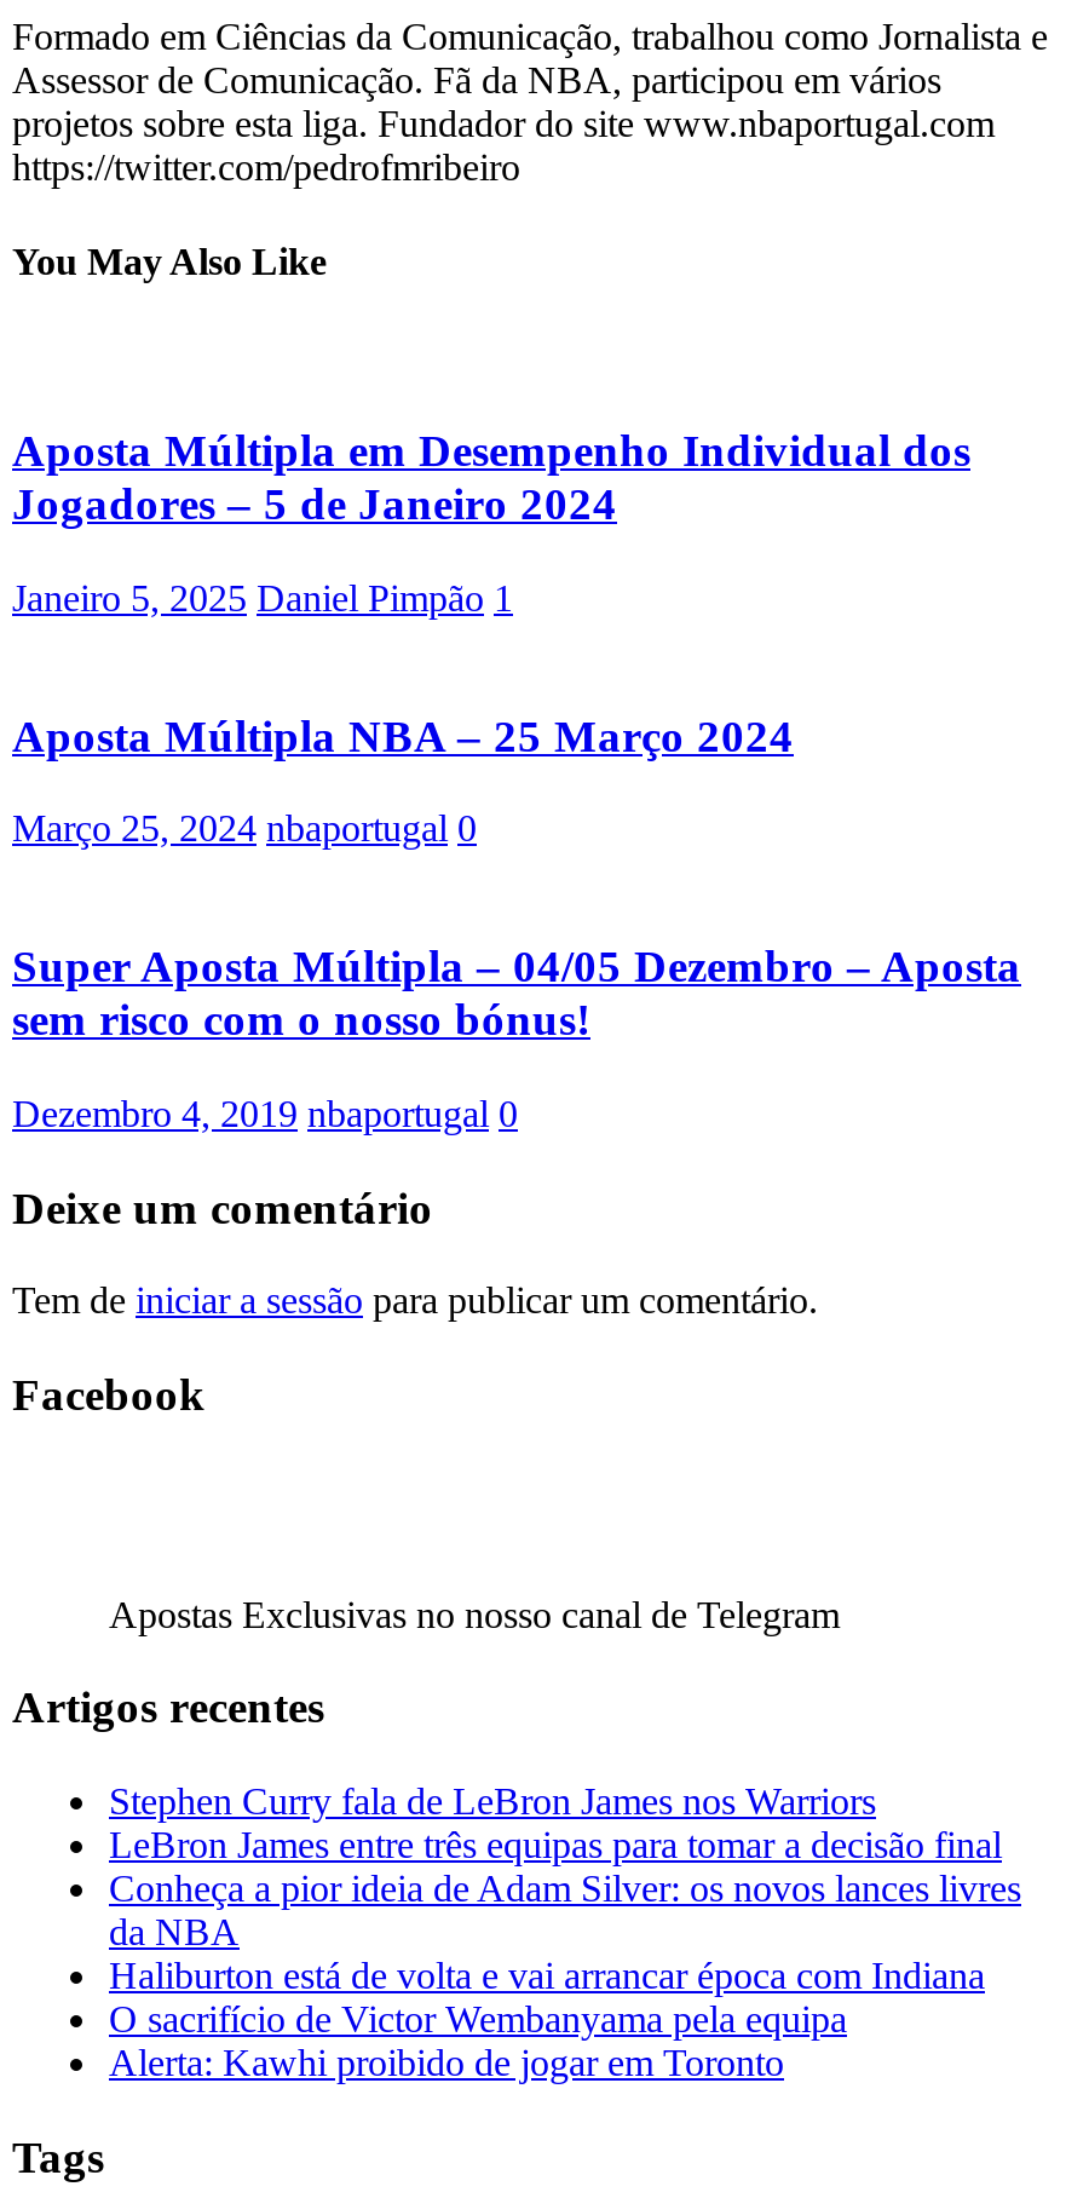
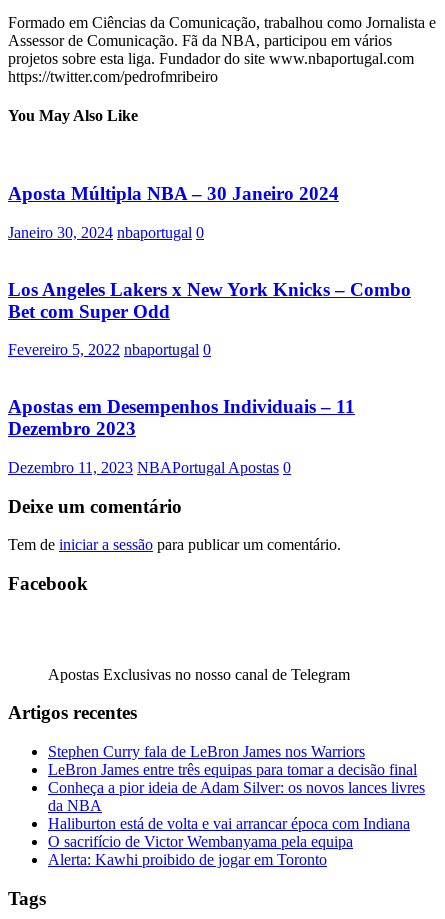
[12,426,970,530] Aposta Múltipla em Desempenho Individual dos | Jogadores – 5 de Janeiro 2024 -> [8,183,339,204] Aposta Múltipla NBA – 30 Janeiro 2024
[12,577,513,618] Janeiro 5, 2025 Daniel Pimpão 1 -> [8,224,204,241] Janeiro 30, 2024 nbaportugal 0
[12,710,794,761] Aposta Múltipla NBA – 25 Março 2024 -> [8,279,411,322] Los Angeles Lakers x New York Knicks – Combo | Bet com Super Odd
[12,809,477,850] Março 25, 2024 nbaportugal 0 -> [8,341,211,358] Fevereiro 5, 2022 nbaportugal 0
[12,941,1021,1045] Super Aposta Múltipla – 04/05 Dezembro – Aposta | sem risco com o nosso bónus! -> [8,396,355,439] Apostas em Desempenhos Individuais – 11 | Dezembro 2023
[12,1093,518,1134] Dezembro 4, 2019 nbaportugal 0 -> [8,459,291,476] Dezembro 11, 2023 NBAPortugal Apostas 0

